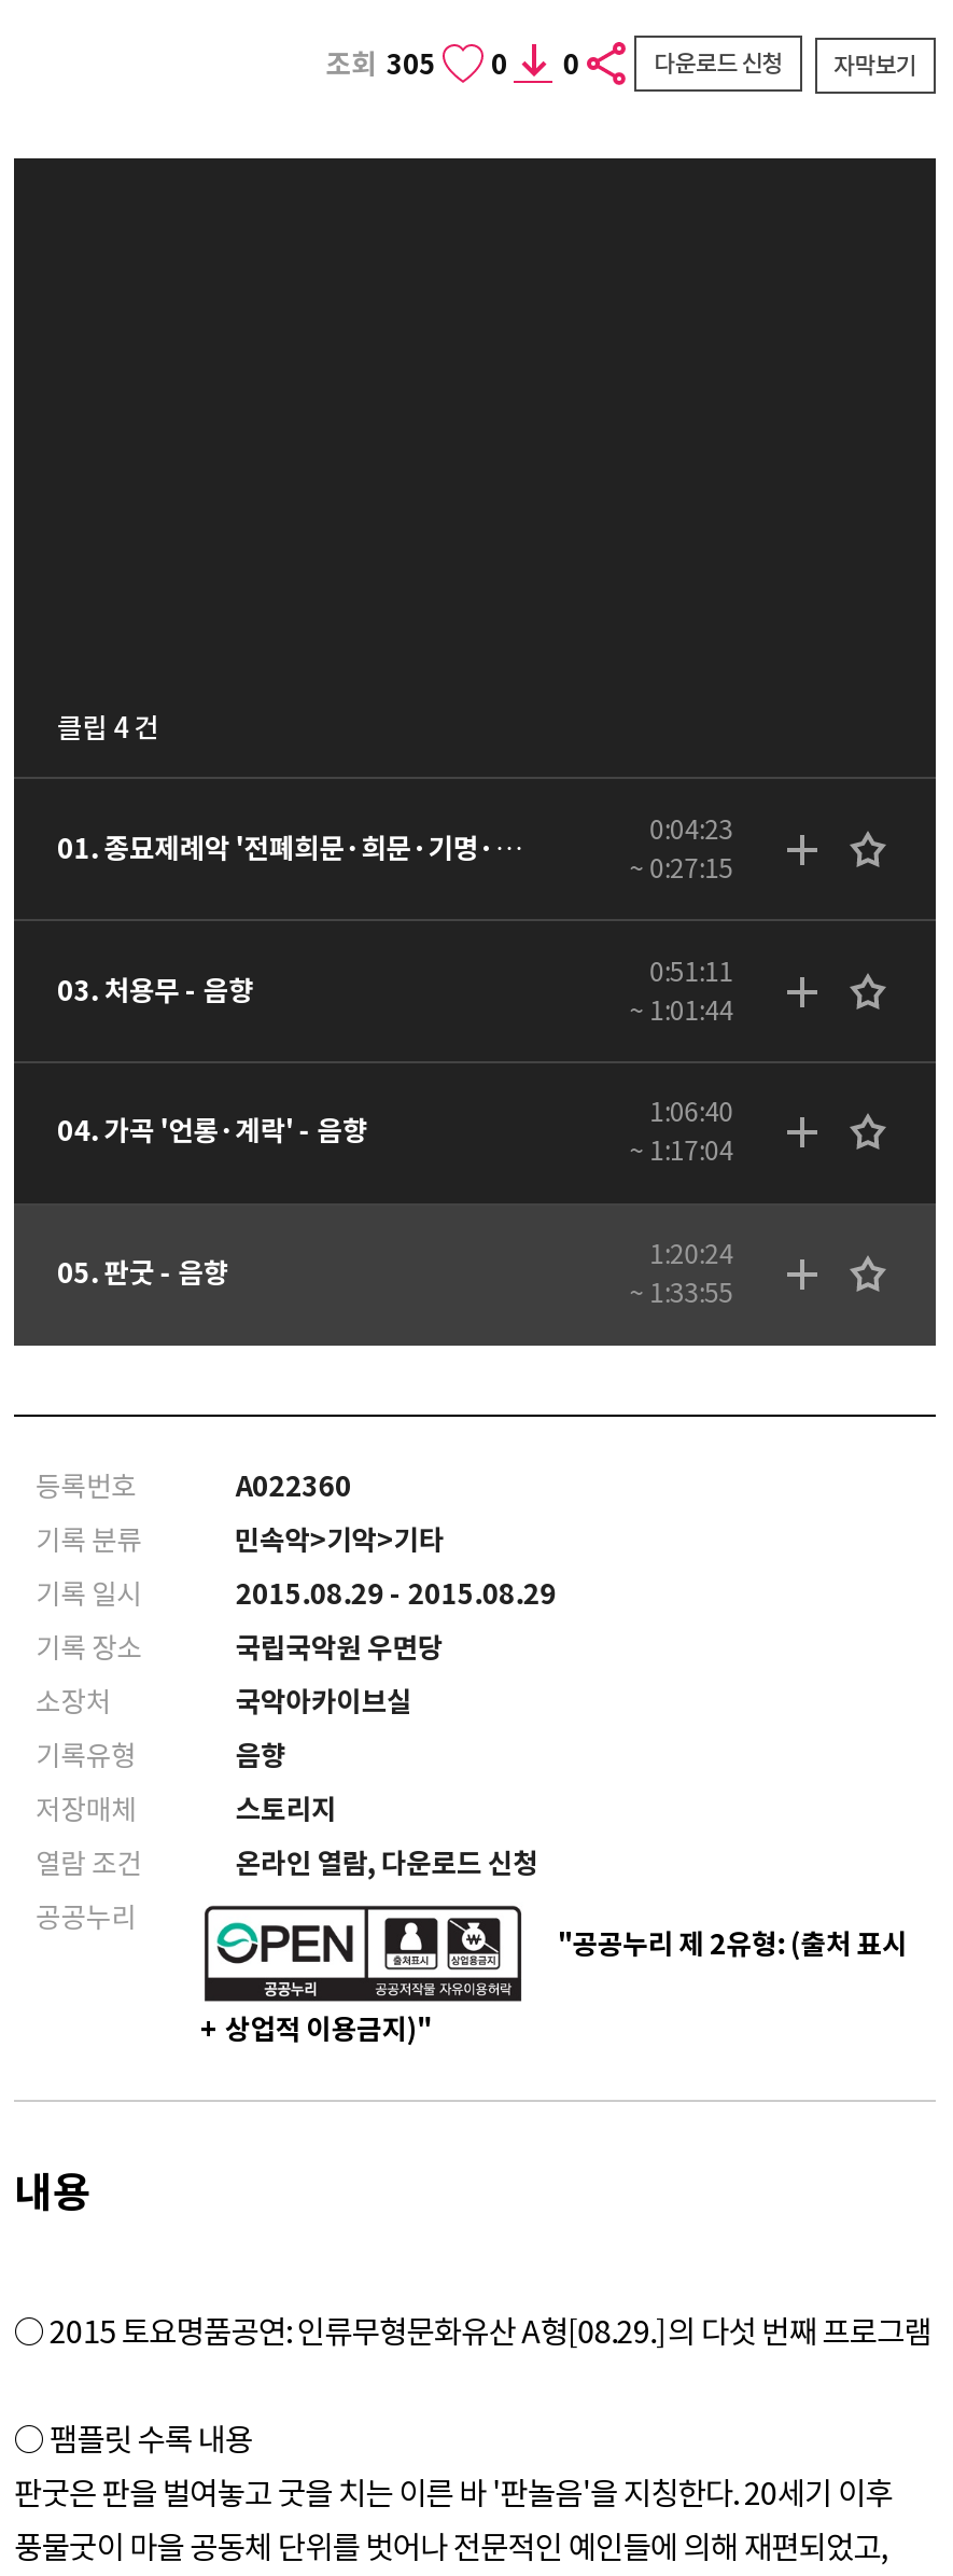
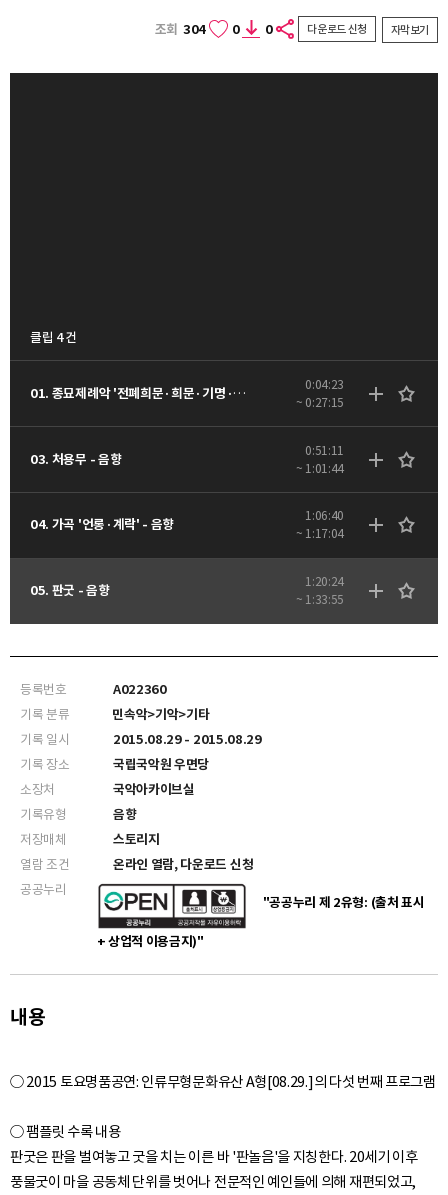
[326,45,579,82] 조회 305 0 0 -> [155,21,272,38] 조회 304 0 0

